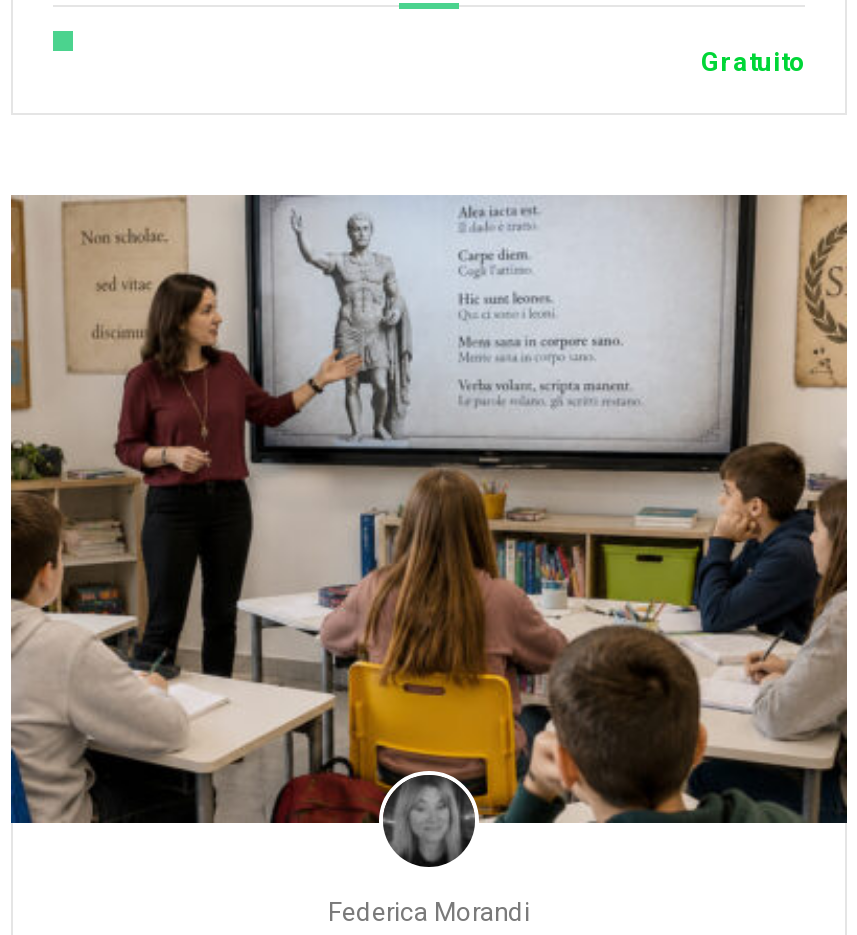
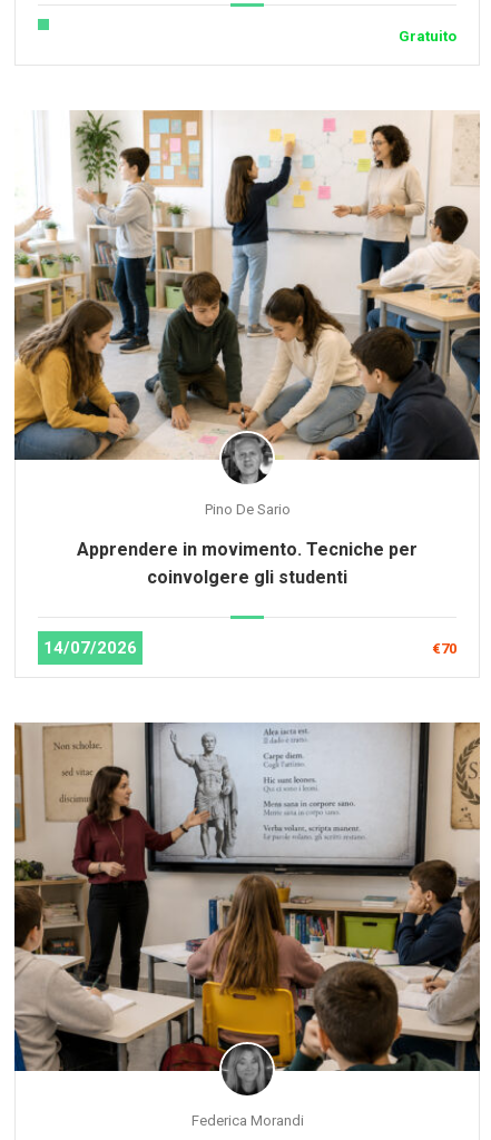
none -> [13,110,481,658] [image] | Pino De Sario | Apprendere in movimento. Tecniche per | coinvolgere gli studenti | 14/07/2026 | €70

